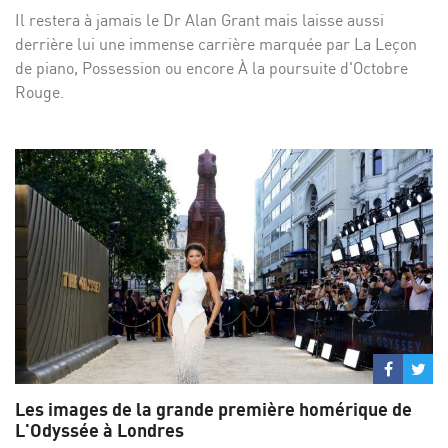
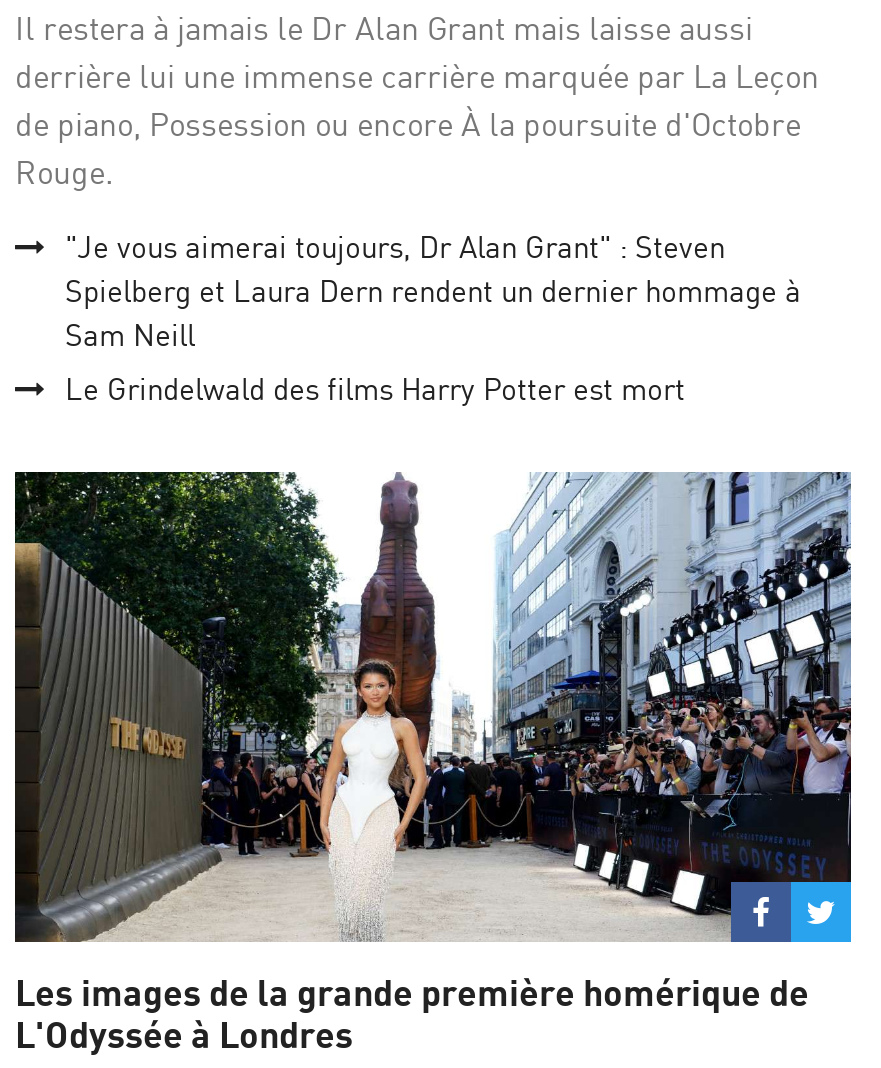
none -> [65,229,801,409] "Je vous aimerai toujours, Dr Alan Grant" : Steven | Spielberg et Laura Dern rendent un dernier hommage à | Sam Neill | Le Grindelwald des films Harry Potter est mort

